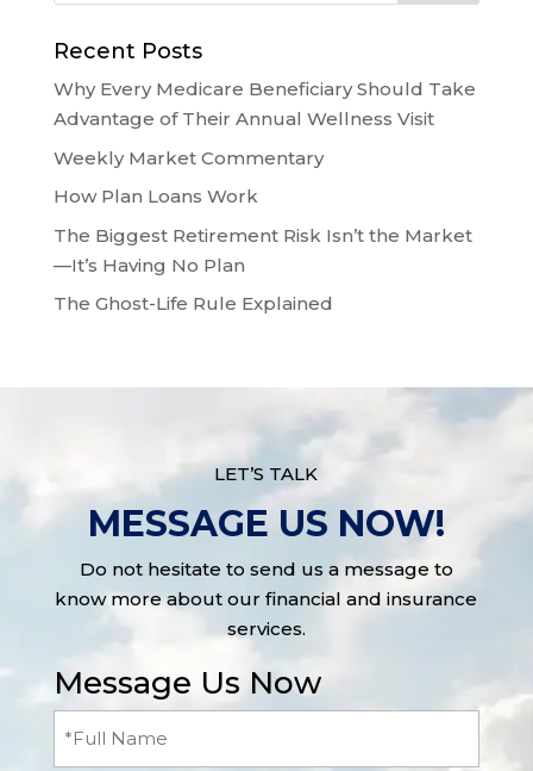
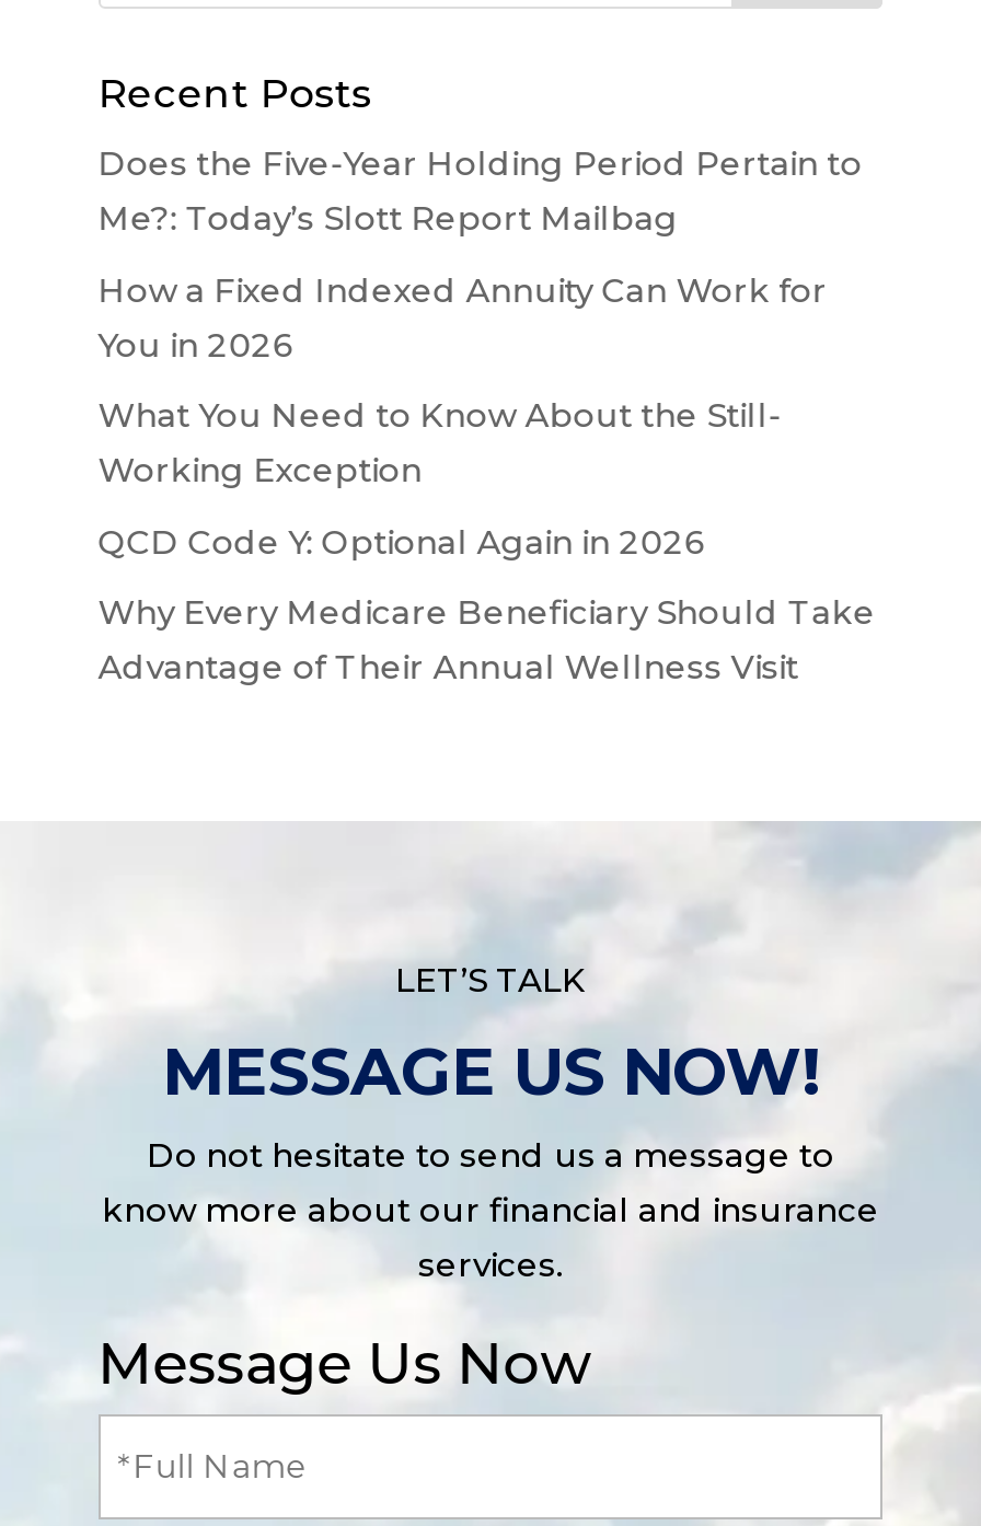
none -> [98,142,862,562] Does the Five-Year Holding Period Pertain to | Me?: Today’s Slott Report Mailbag | How a Fixed Indexed Annuity Can Work for | You in 2026 | What You Need to Know About the Still- | Working Exception | QCD Code Y: Optional Again in 2026
moved [53,77,476,130] -> [98,591,875,687]: Why Every Medicare Beneficiary Should Take | Advantage of Their Annual Wellness Visit
[53,146,472,315] Weekly Market Commentary | How Plan Loans Work | The Biggest Retirement Risk Isn’t the Market | —It’s Having No Plan | The Ghost-Life Rule Explained -> none

